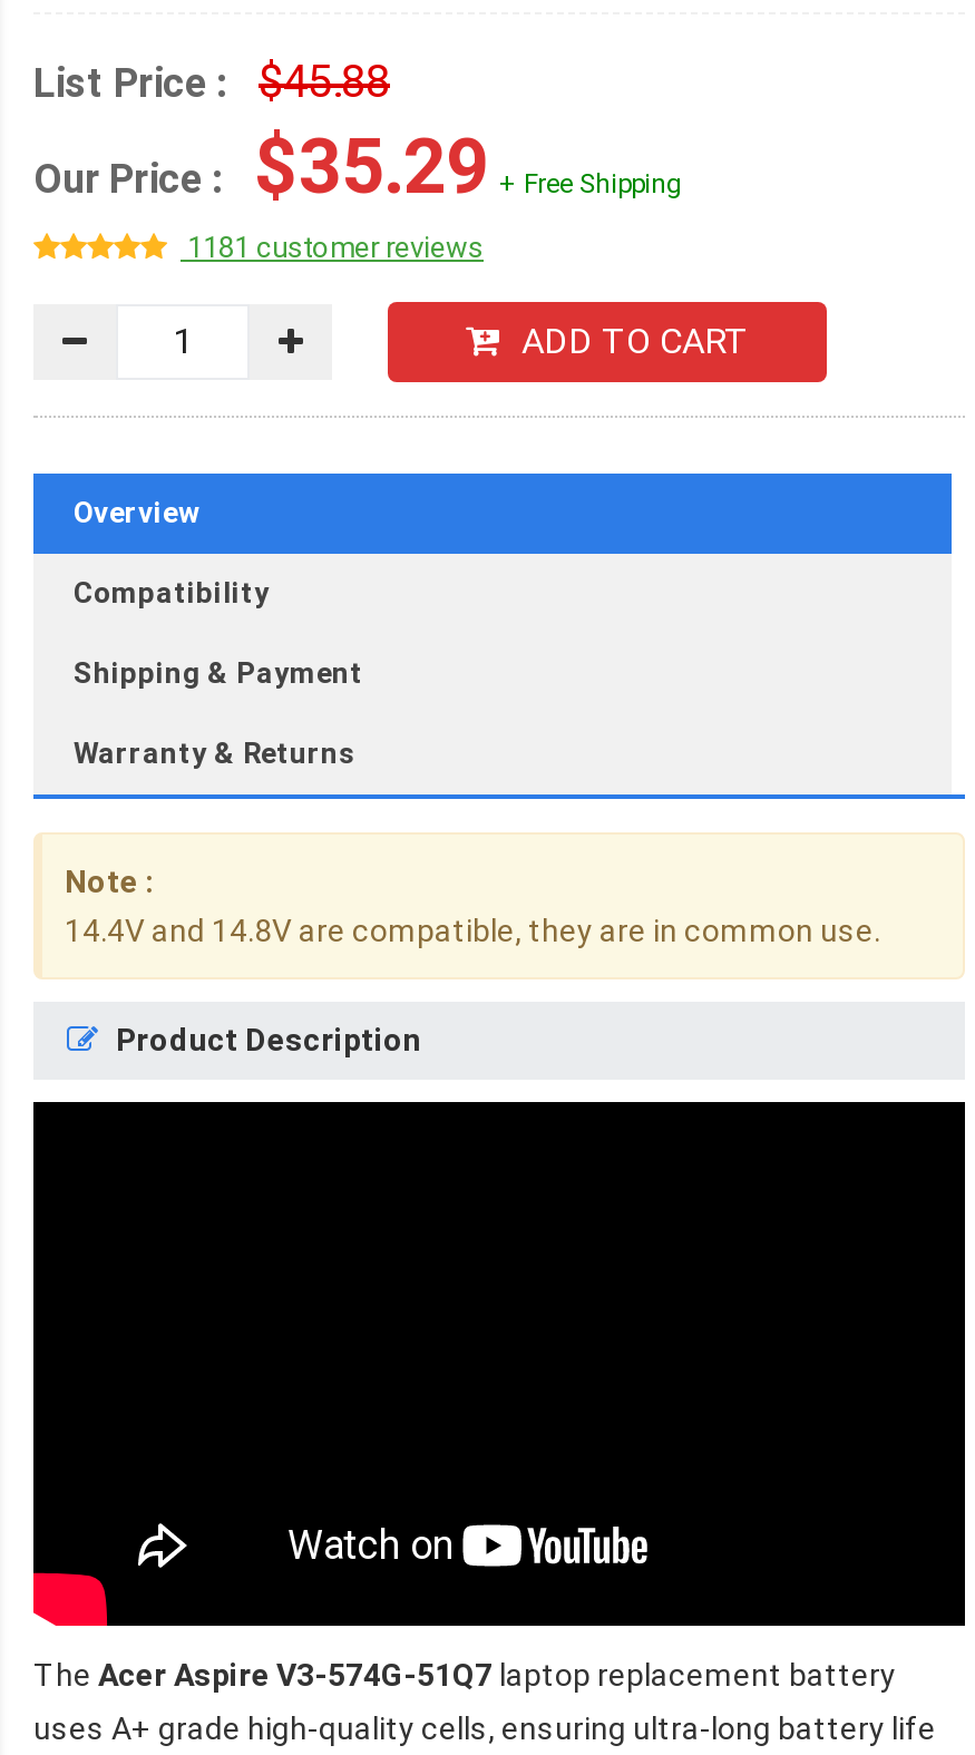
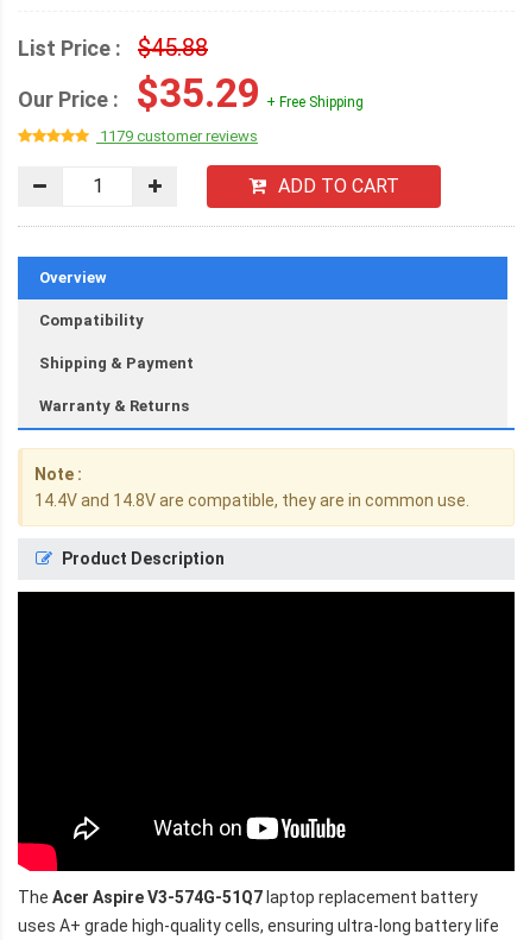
[181,231,484,264] 1181 customer reviews -> [96,127,258,145] 1179 customer reviews

